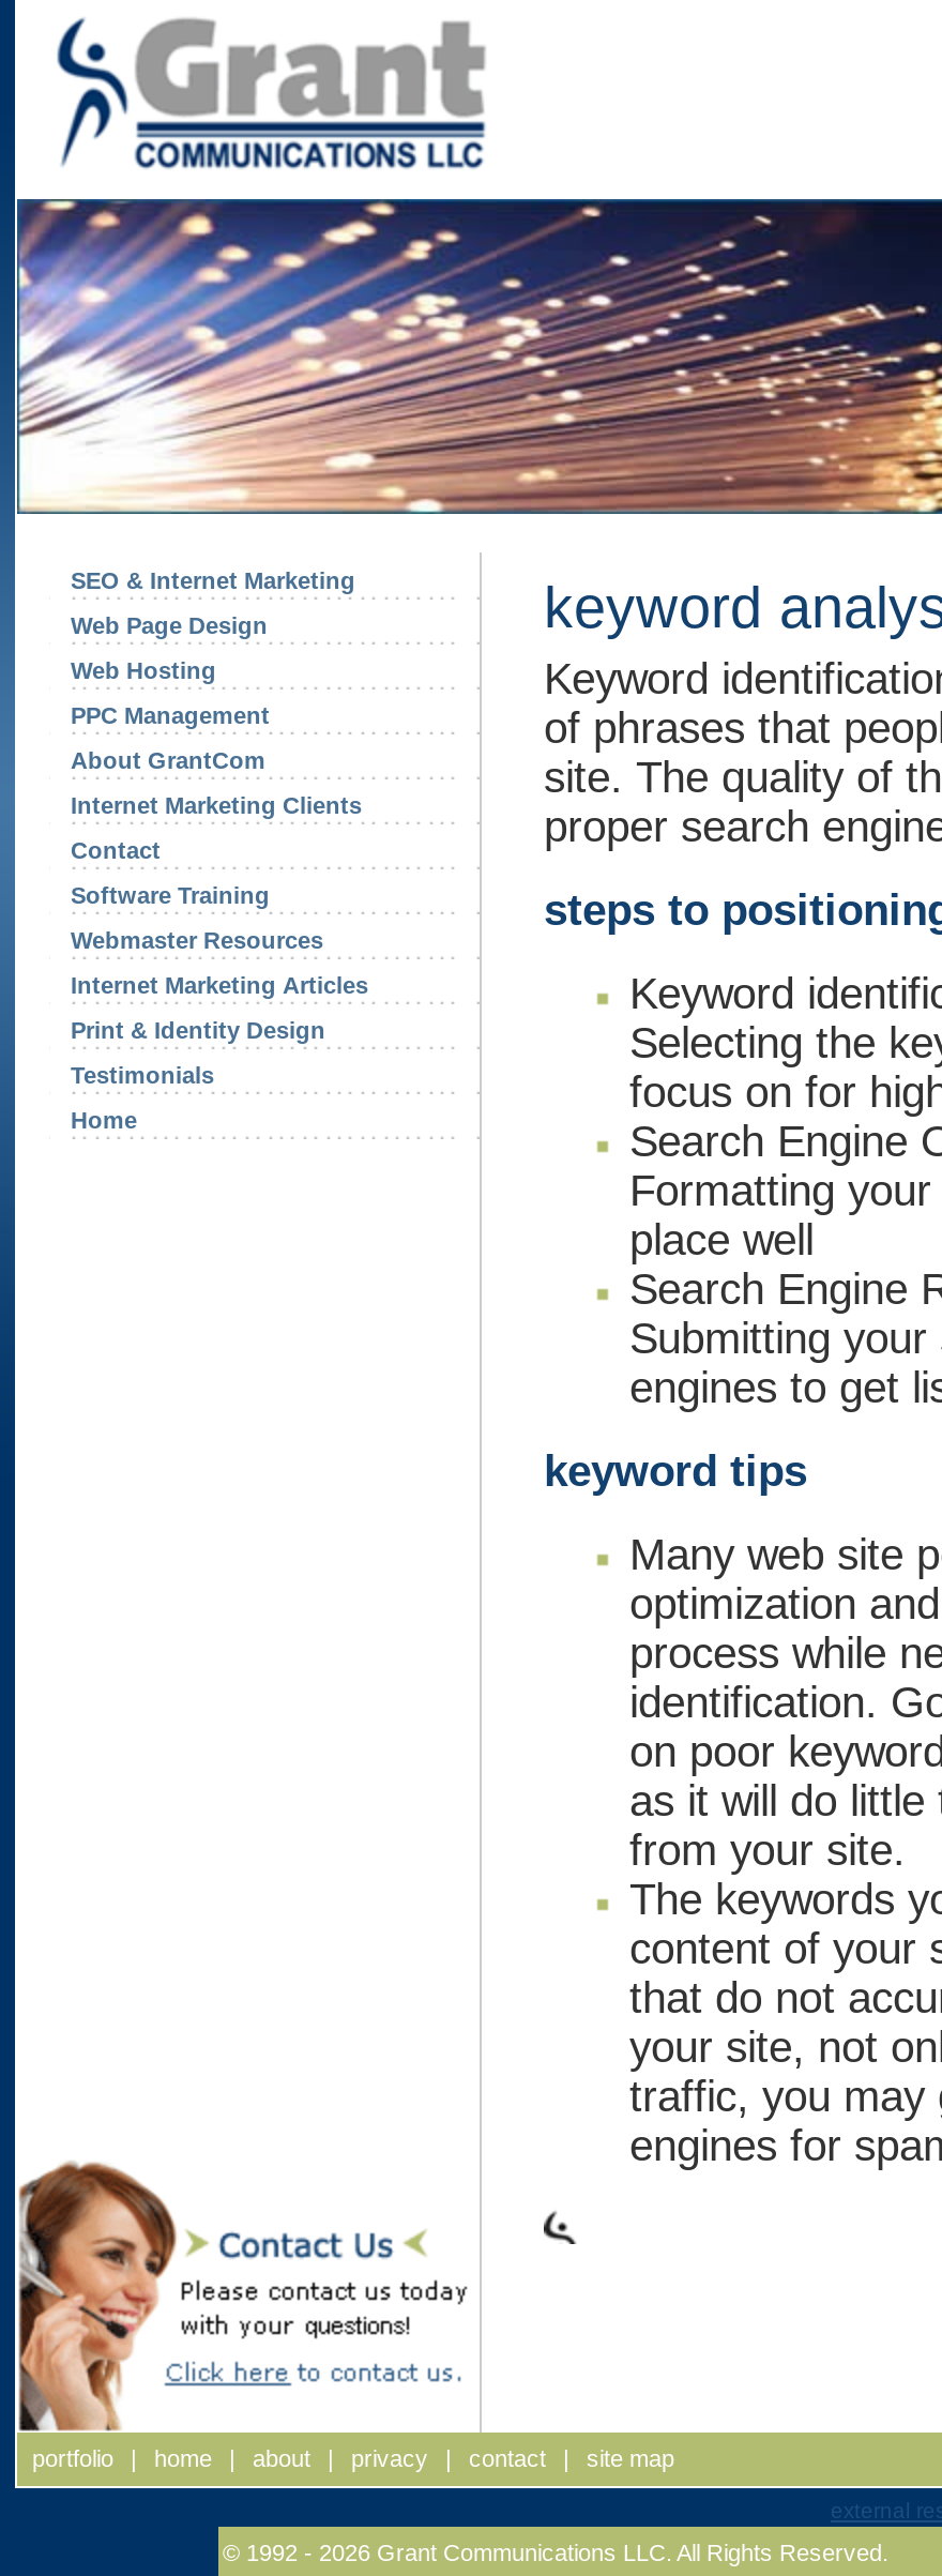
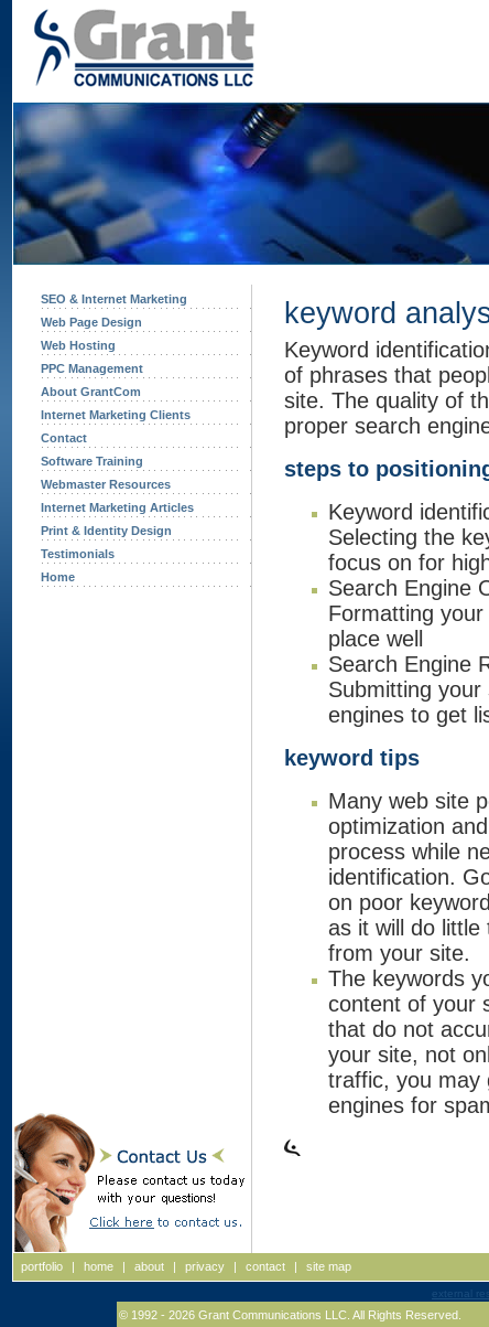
[17,199,936,514] [image] -> [13,103,486,265] [image]

